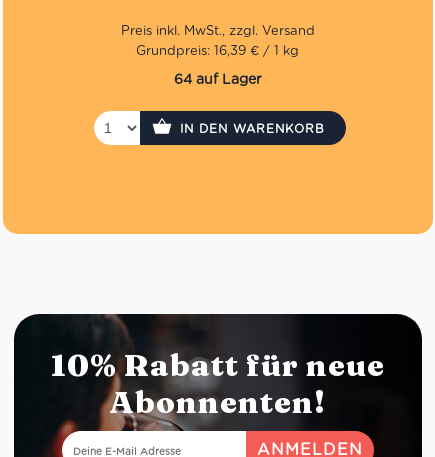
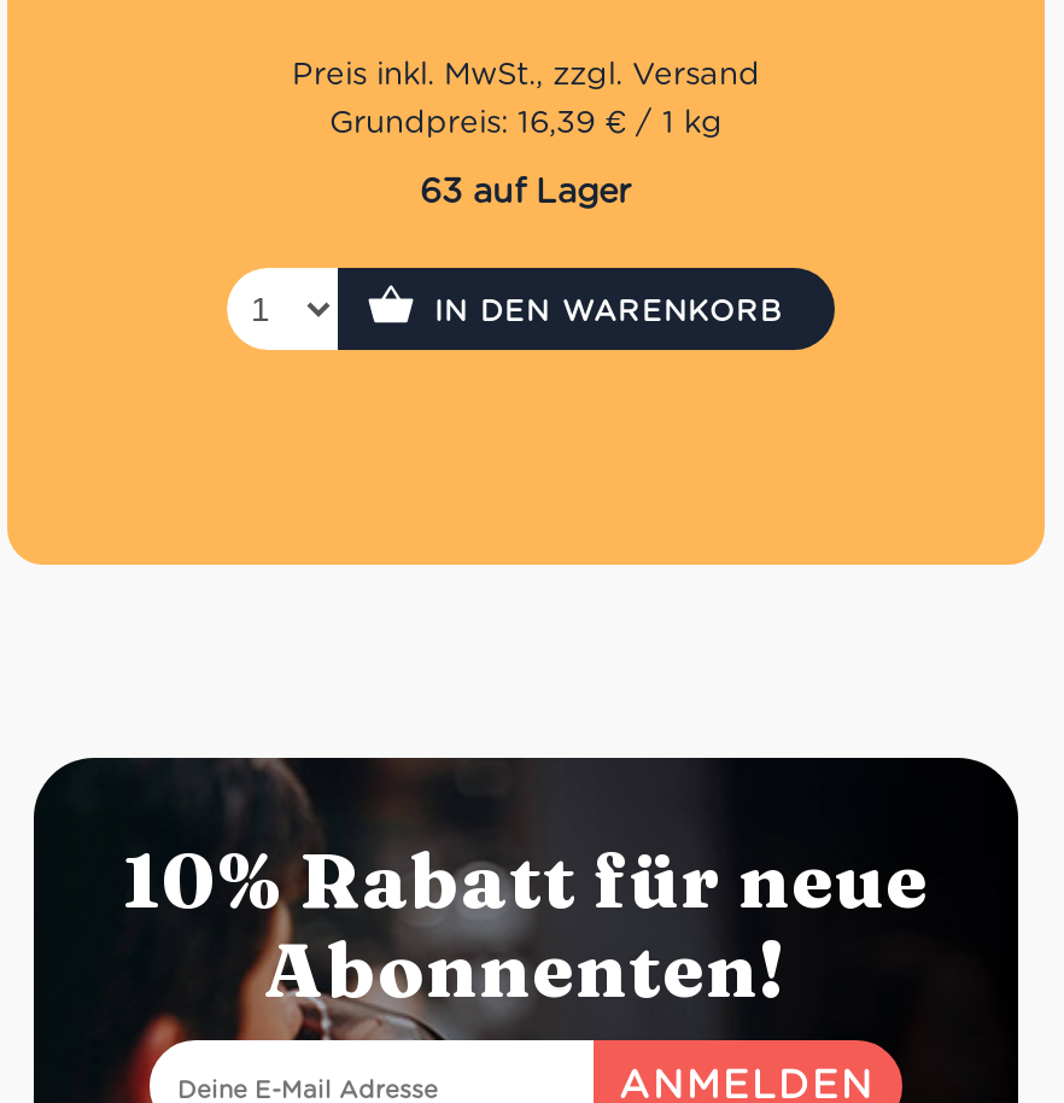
[174,71,262,87] 64 auf Lager -> [420,170,632,209] 63 auf Lager

